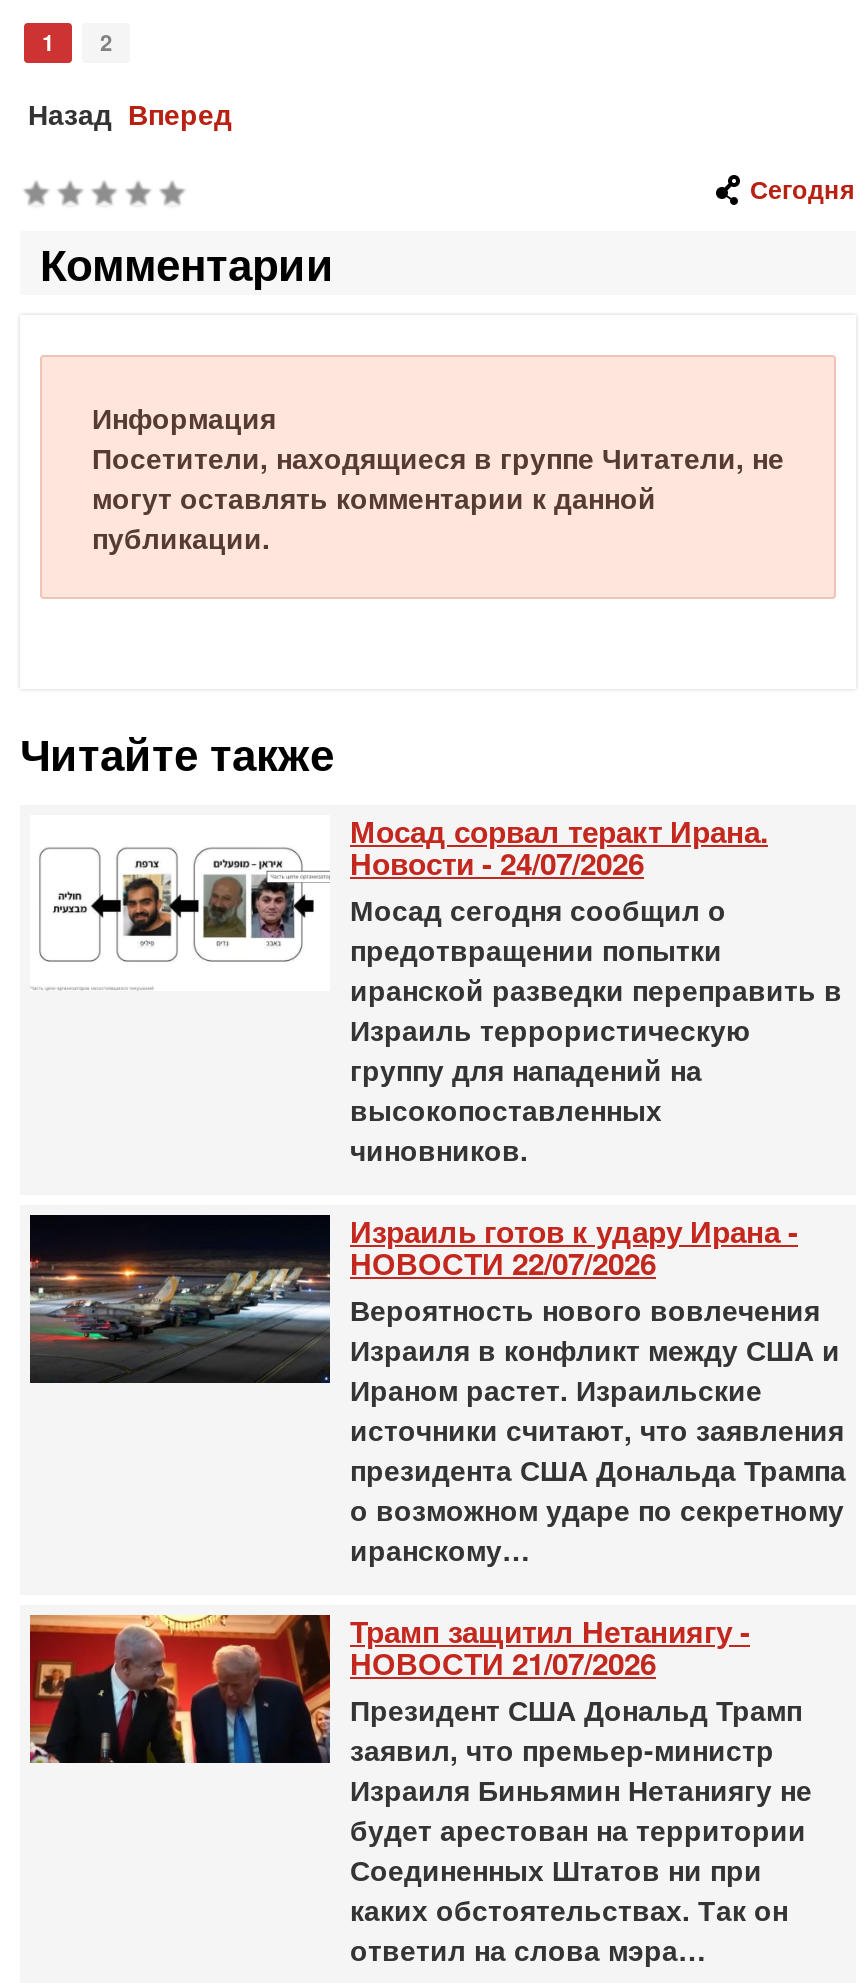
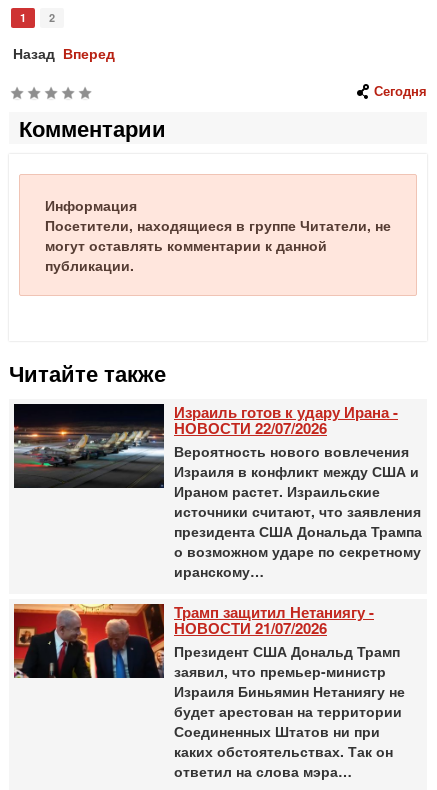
[40,809,842,1169] [image] | Мосад сорвал теракт Ирана. | Новости - 24/07/2026 | Мосад сегодня сообщил о | предотвращении попытки | иранской разведки переправить в | Израиль террористическую | группу для нападений на | высокопоставленных | чиновников. -> none

